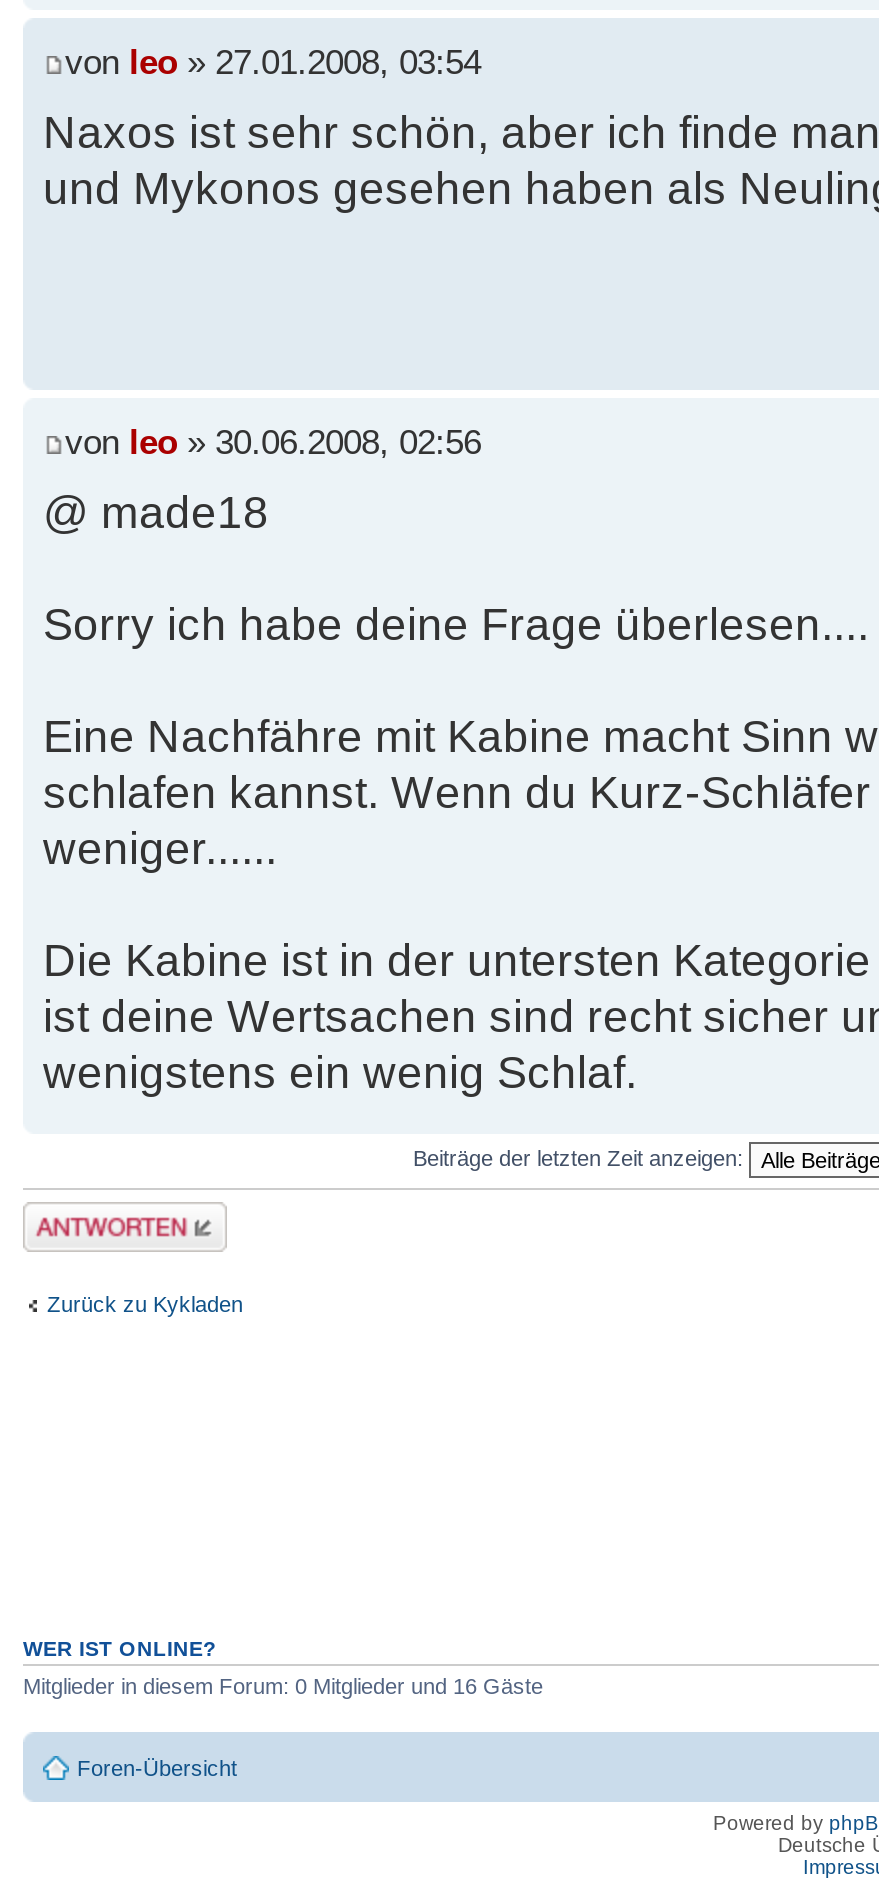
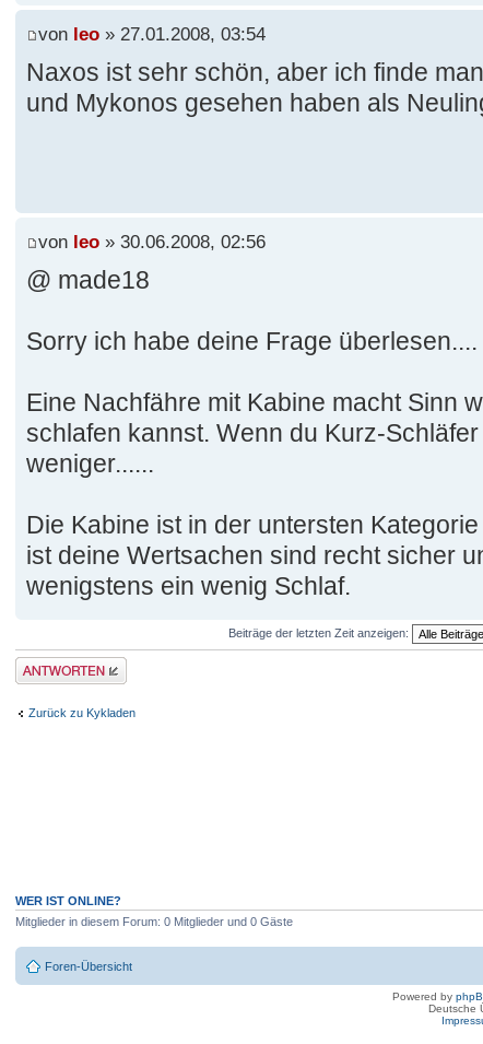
[23,1674,543,1698] Mitglieder in diesem Forum: 0 Mitglieder und 16 Gäste -> [15,915,293,928] Mitglieder in diesem Forum: 0 Mitglieder und 0 Gäste

